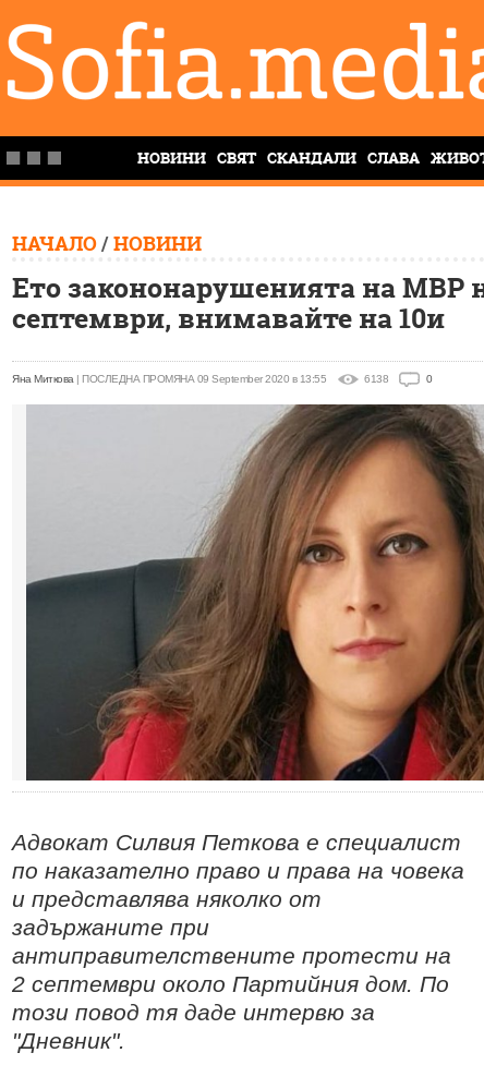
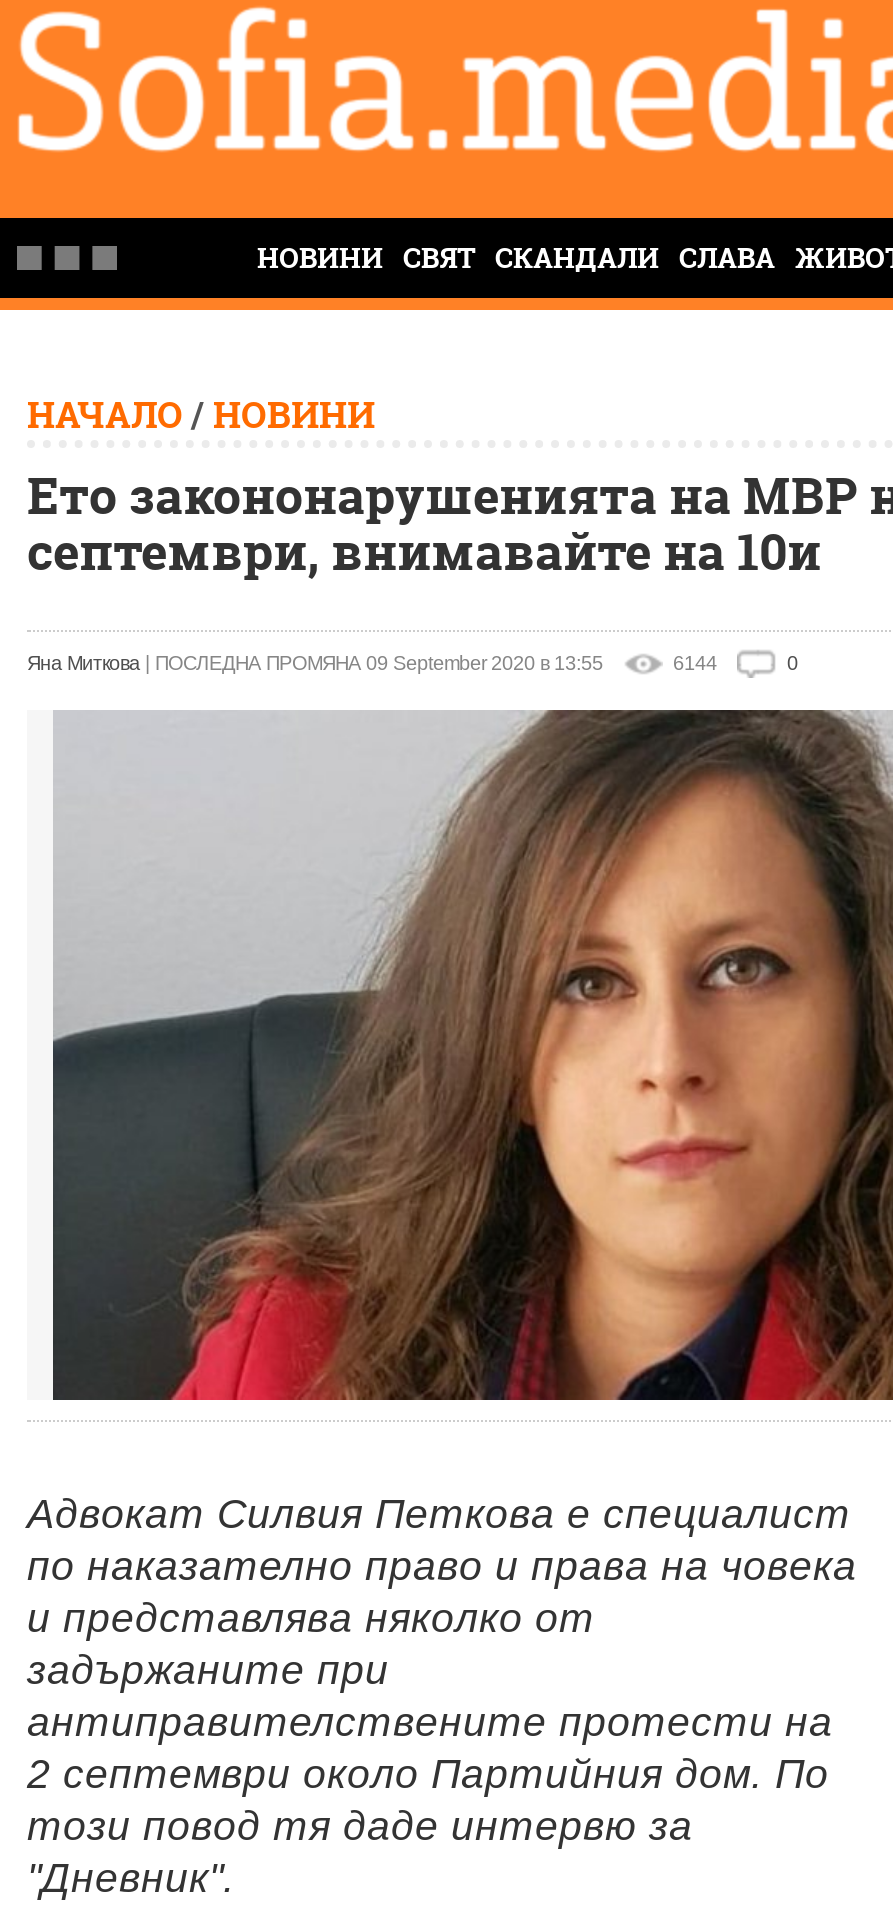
[364,373,388,385] 6138 -> [673,652,717,674] 6144

